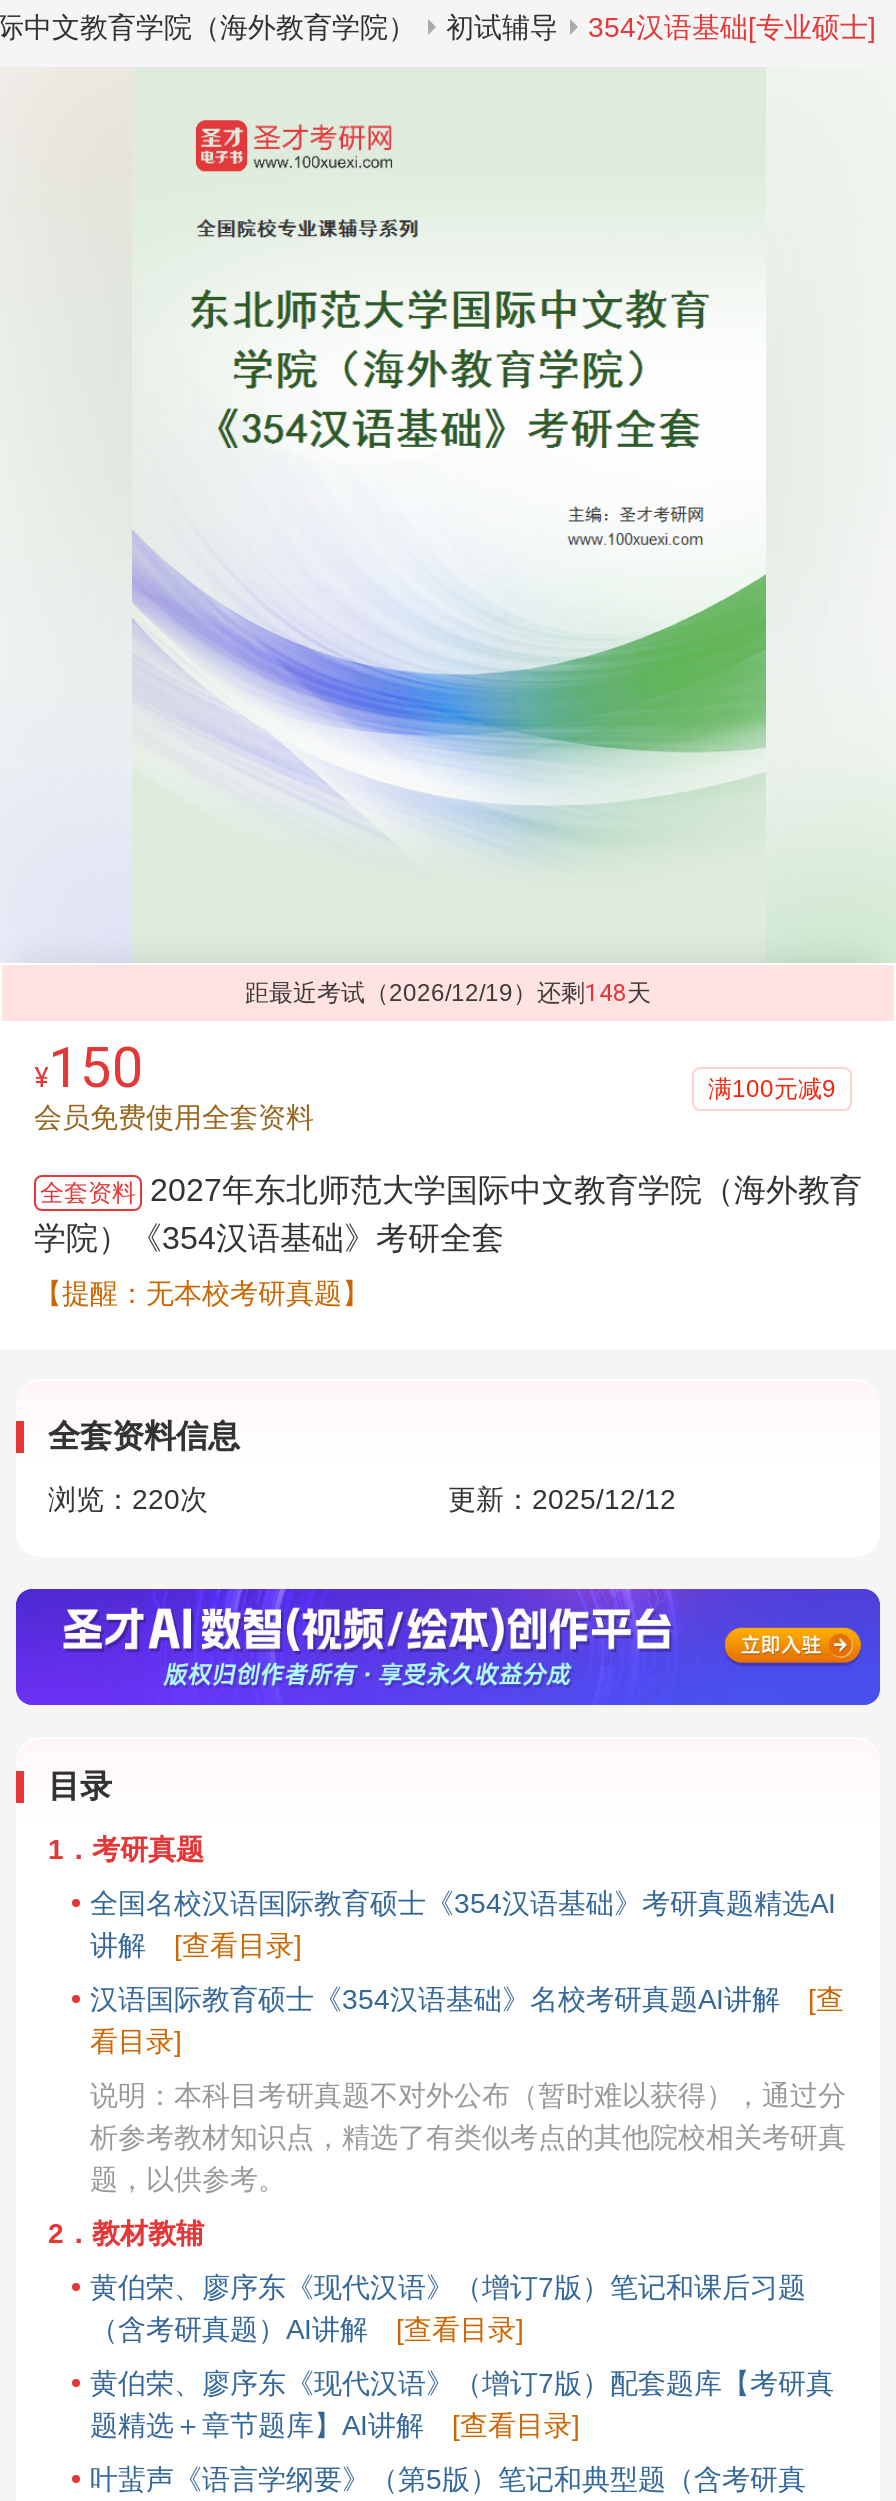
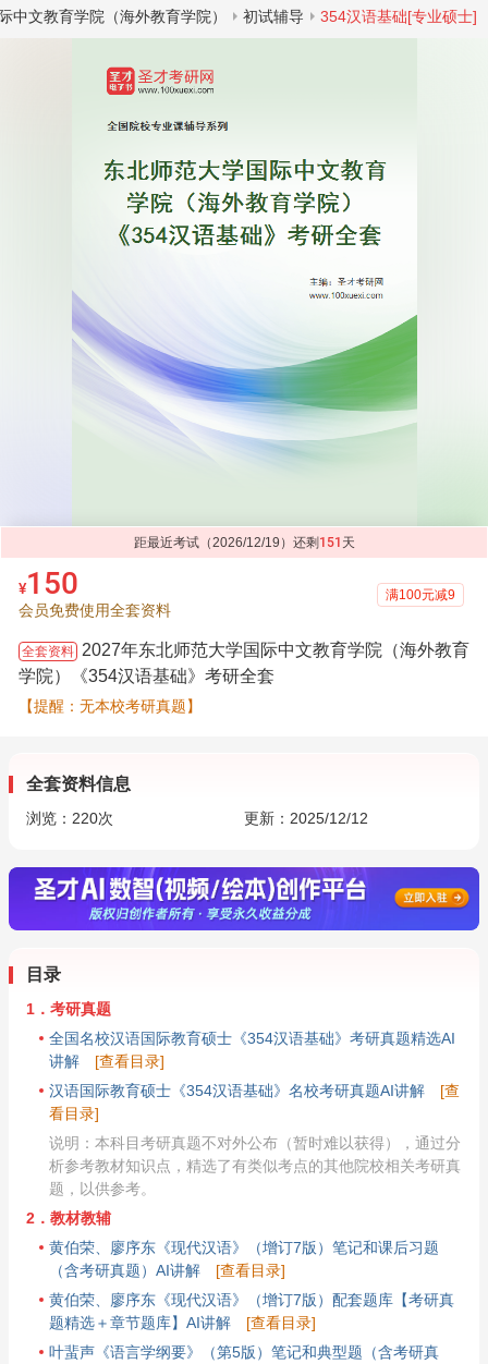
[245,979,651,1007] 距最近考试（2026/12/19）还剩148天 -> [133,535,355,550] 距最近考试（2026/12/19）还剩151天

